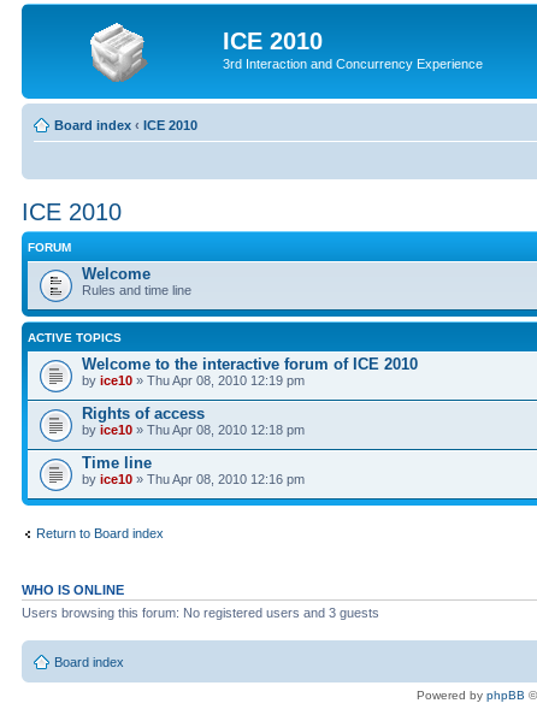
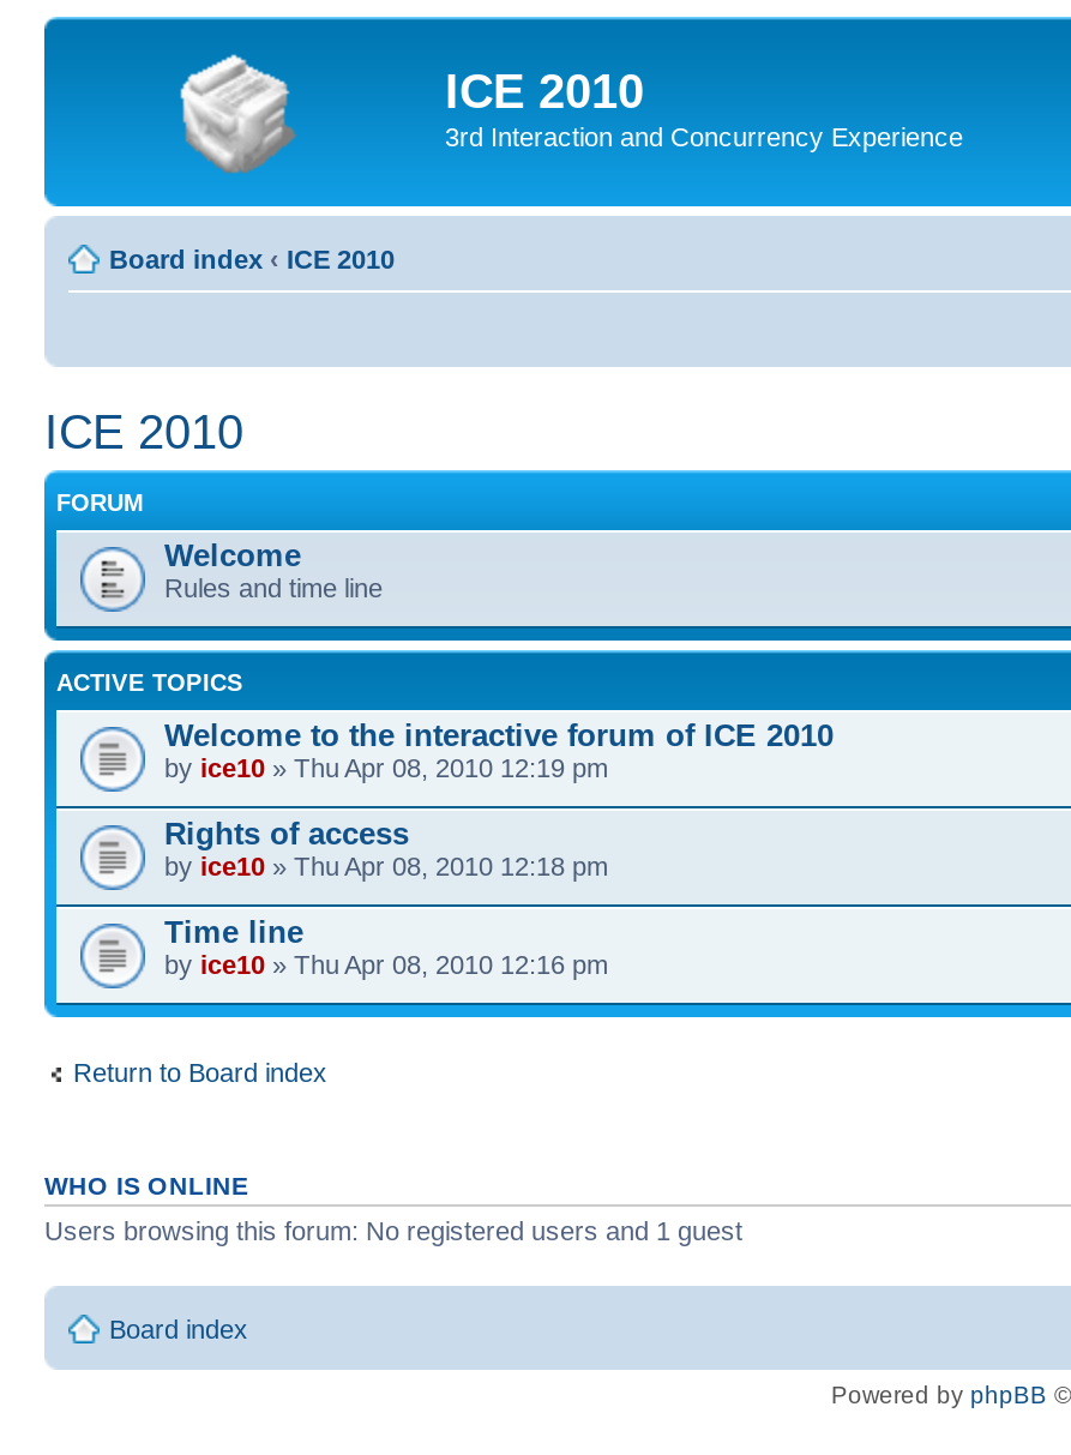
[22,605,379,619] Users browsing this forum: No registered users and 3 guests -> [44,1215,742,1244] Users browsing this forum: No registered users and 1 guest

